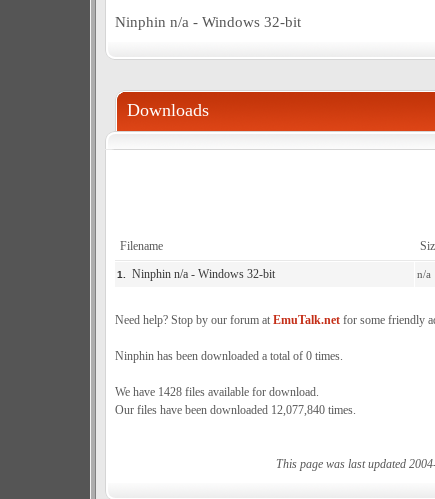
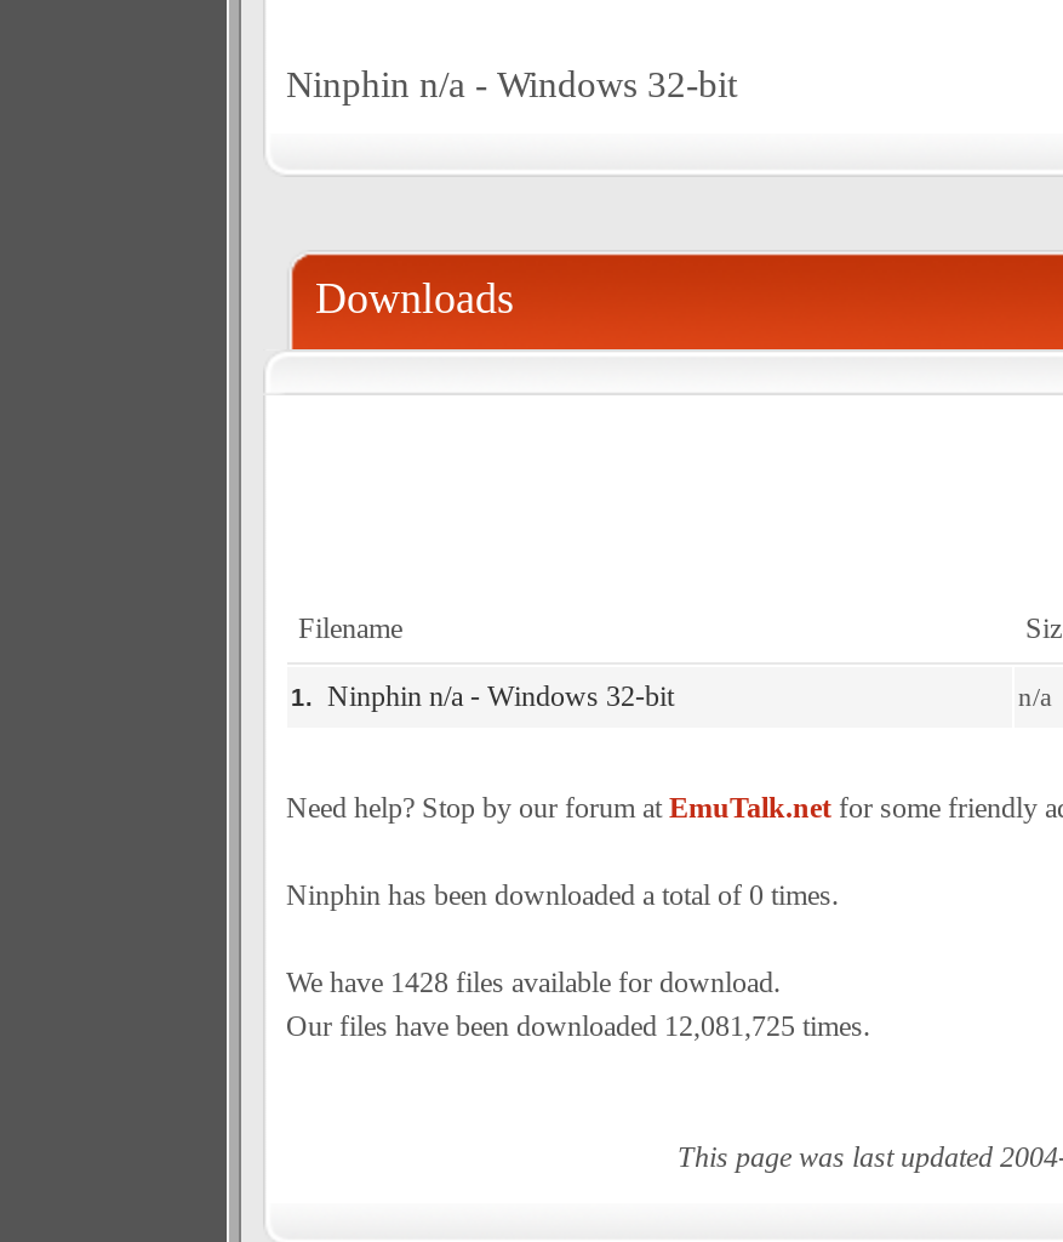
[114,403,355,417] Our files have been downloaded 12,077,840 times. -> [286,1009,870,1043] Our files have been downloaded 12,081,725 times.

